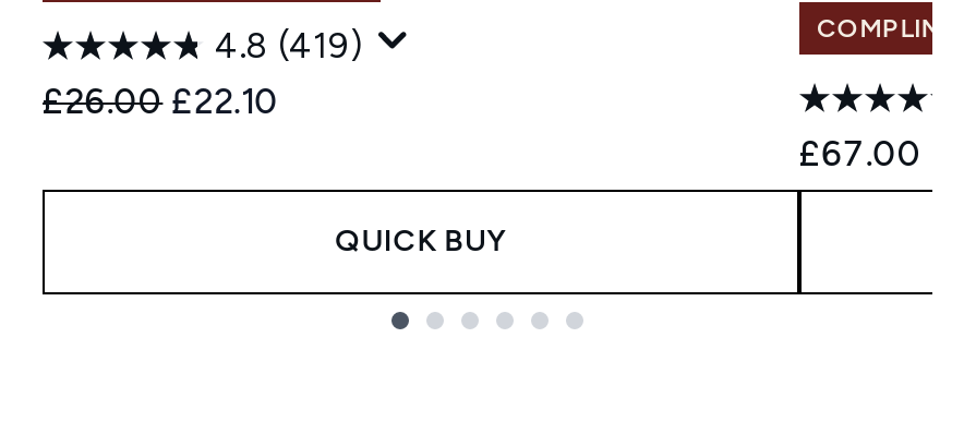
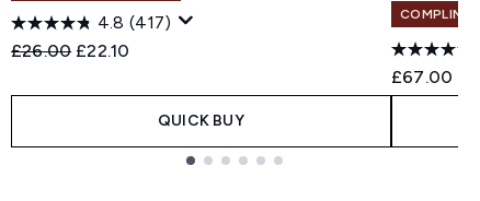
[215,24,363,66] 4.8 (419) -> [98,12,171,33] 4.8 (417)

